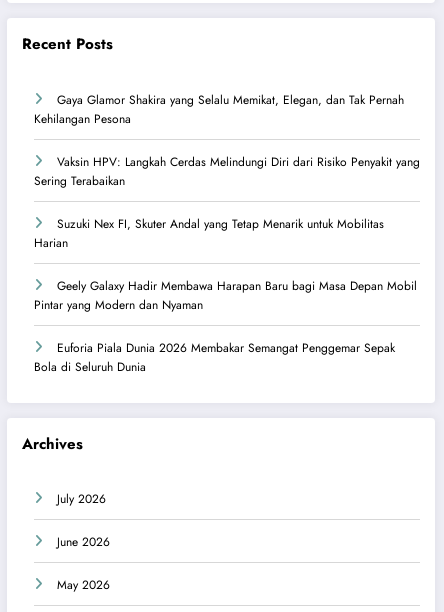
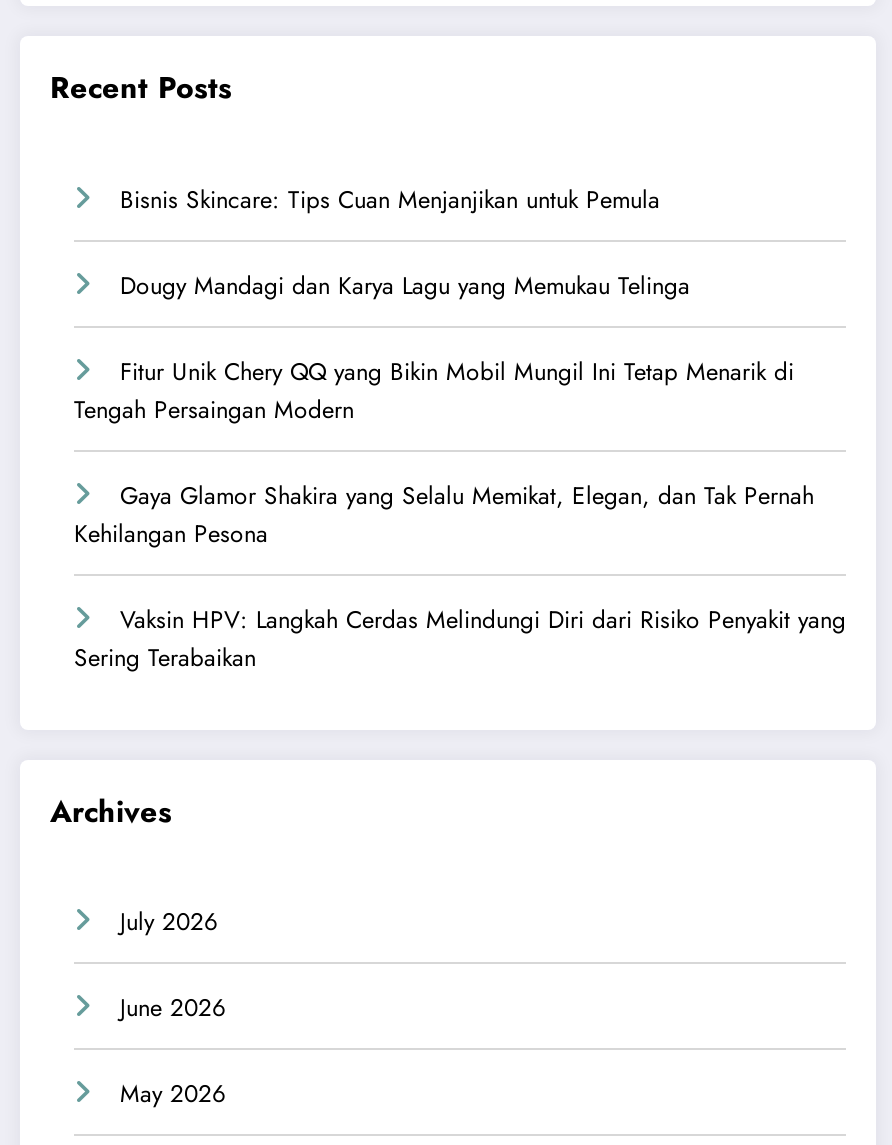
none -> [74,181,794,427] Bisnis Skincare: Tips Cuan Menjanjikan untuk Pemula | Dougy Mandagi dan Karya Lagu yang Memukau Telinga | Fitur Unik Chery QQ yang Bikin Mobil Mungil Ini Tetap Menarik di | Tengah Persaingan Modern
moved [34,91,420,190] -> [74,477,846,675]: Gaya Glamor Shakira yang Selalu Memikat, Elegan, dan Tak Pernah | Kehilangan Pesona | Vaksin HPV: Langkah Cerdas Melindungi Diri dari Risiko Penyakit yang | Sering Terabaikan
[34,215,417,376] Suzuki Nex FI, Skuter Andal yang Tetap Menarik untuk Mobilitas | Harian | Geely Galaxy Hadir Membawa Harapan Baru bagi Masa Depan Mobil | Pintar yang Modern dan Nyaman | Euforia Piala Dunia 2026 Membakar Semangat Penggemar Sepak | Bola di Seluruh Dunia -> none

